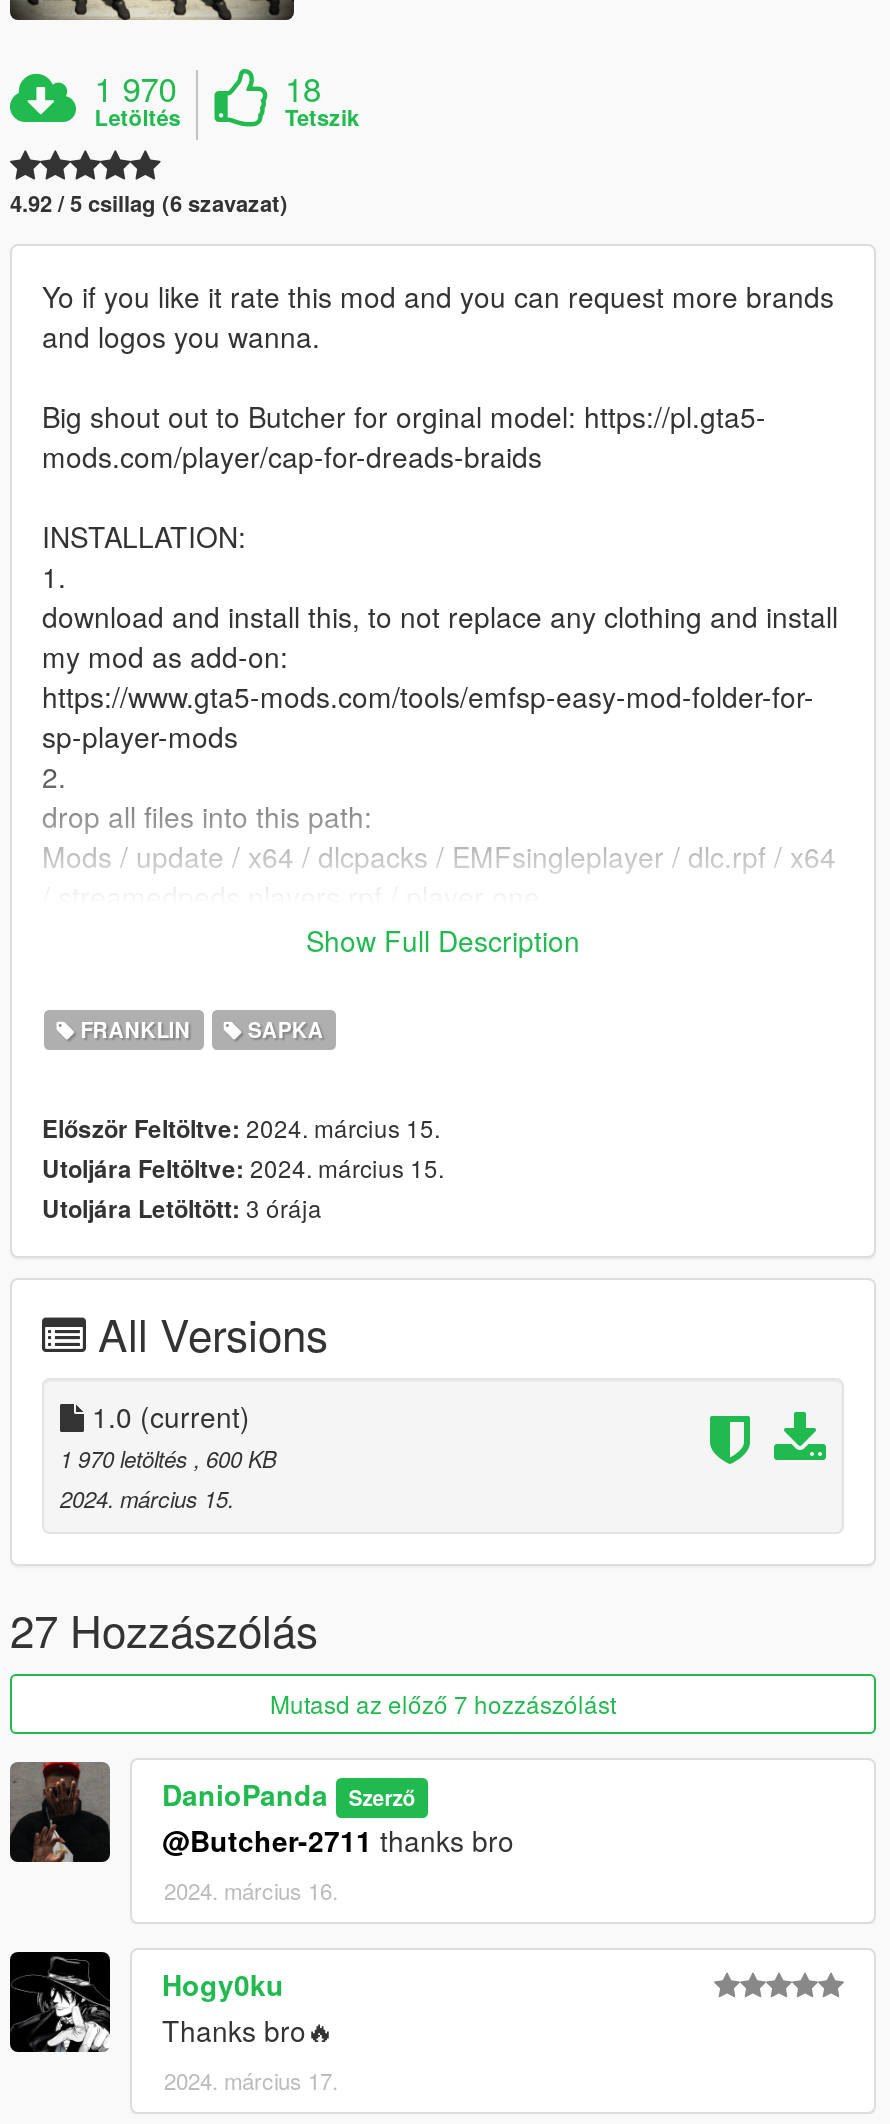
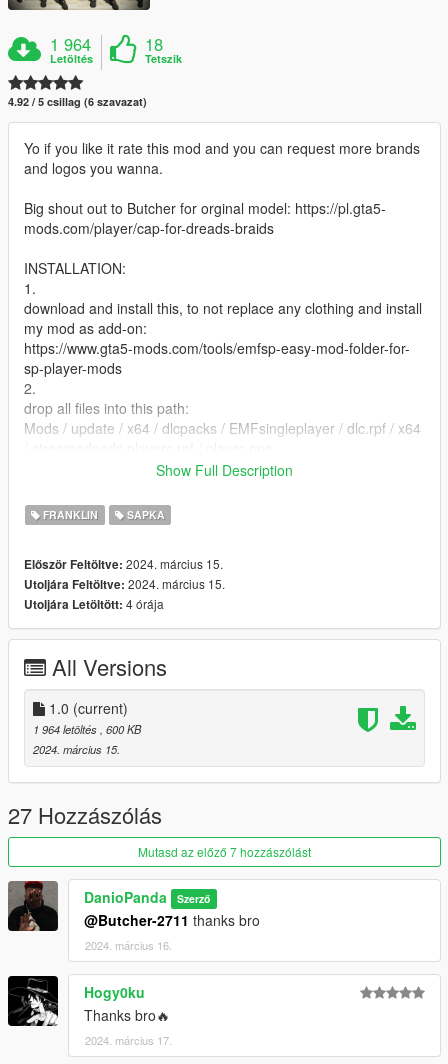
[94,64,176,112] 1 970 -> [50,32,91,56] 1 964
[42,1190,322,1226] Utoljára Letöltött: 3 órája -> [24,595,164,613] Utoljára Letöltött: 4 órája
[60,1442,276,1474] 1 970 letöltés, 600 KB -> [33,721,141,737] 1 964 letöltés, 600 KB

